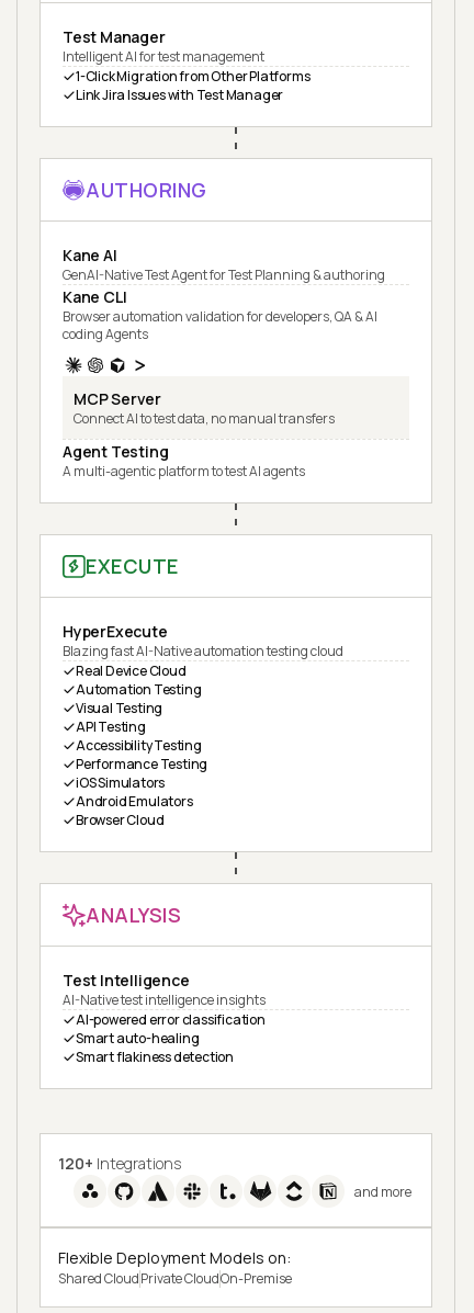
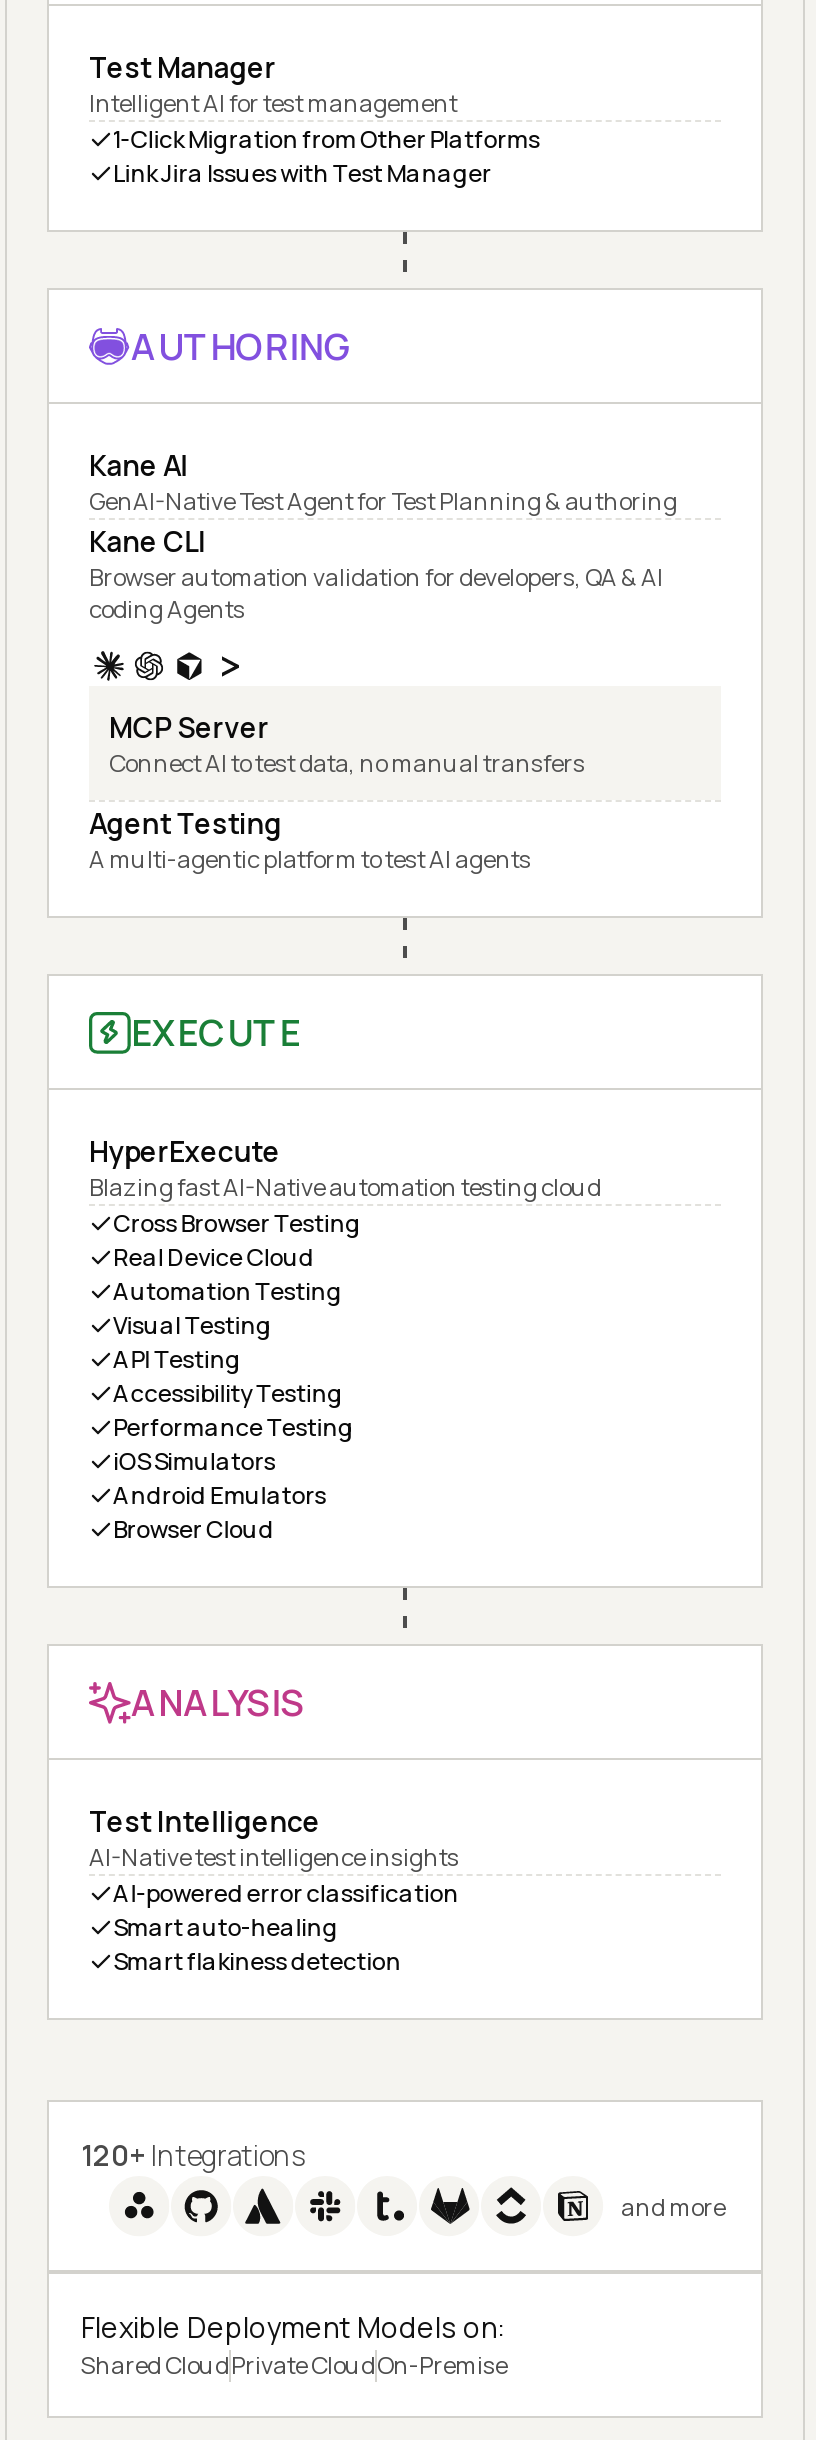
none -> [113,1206,361,1240] Cross Browser Testing

